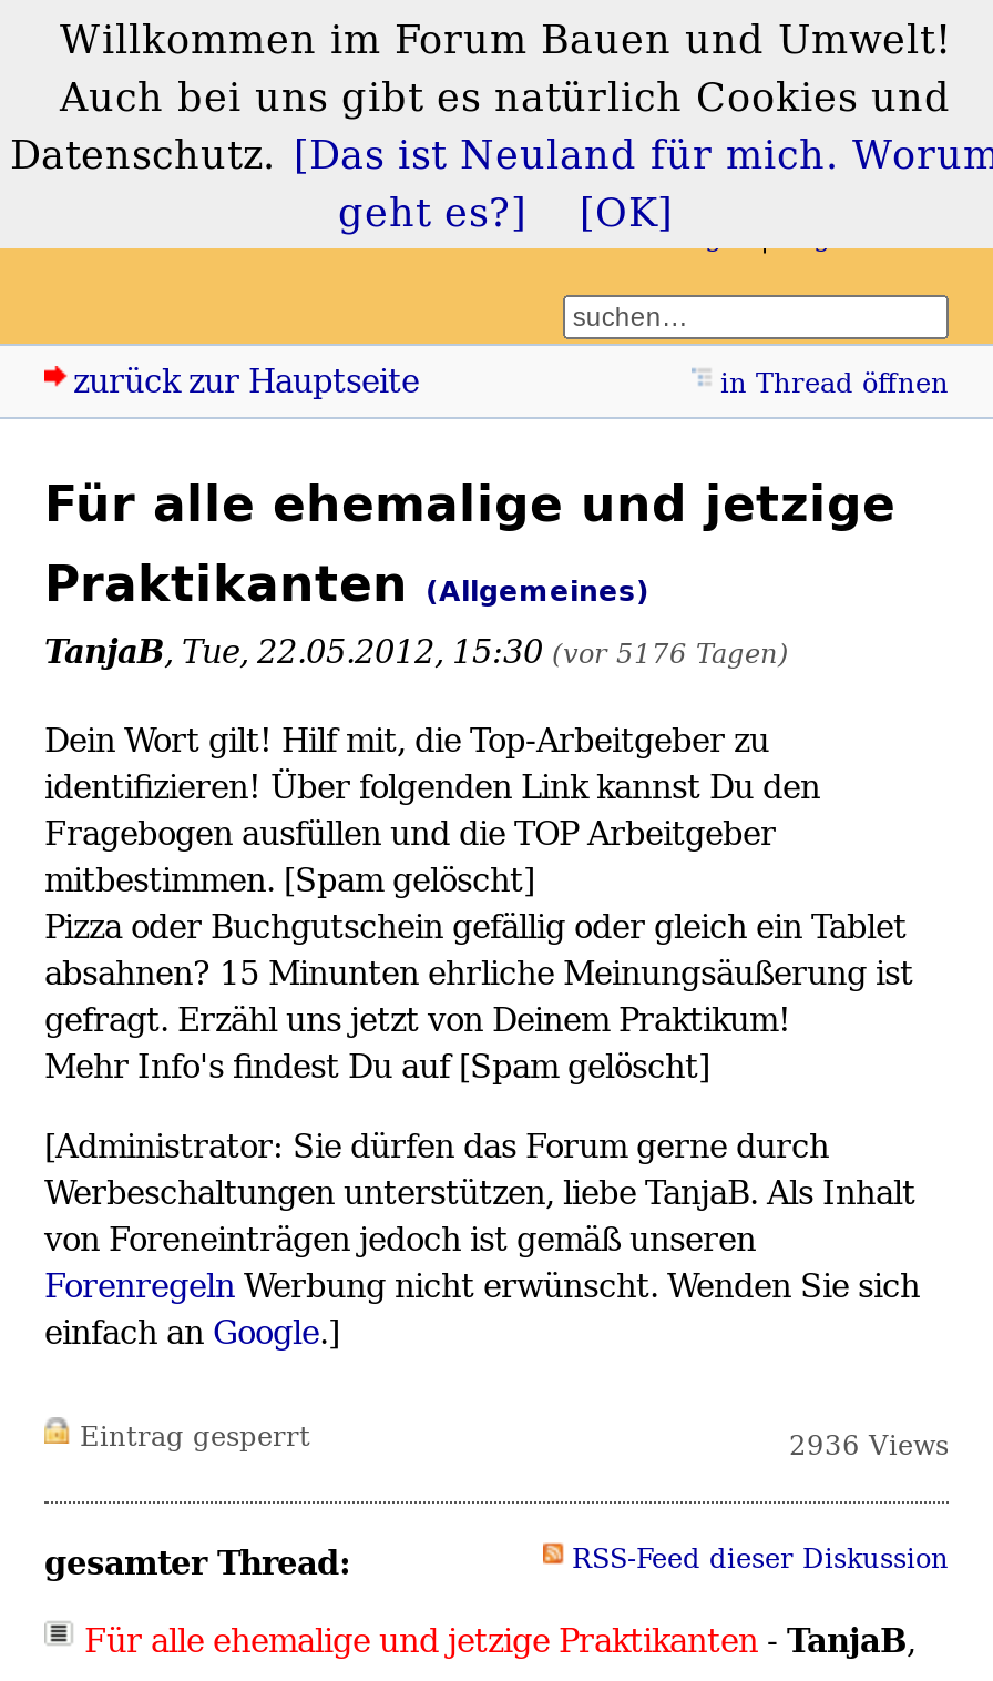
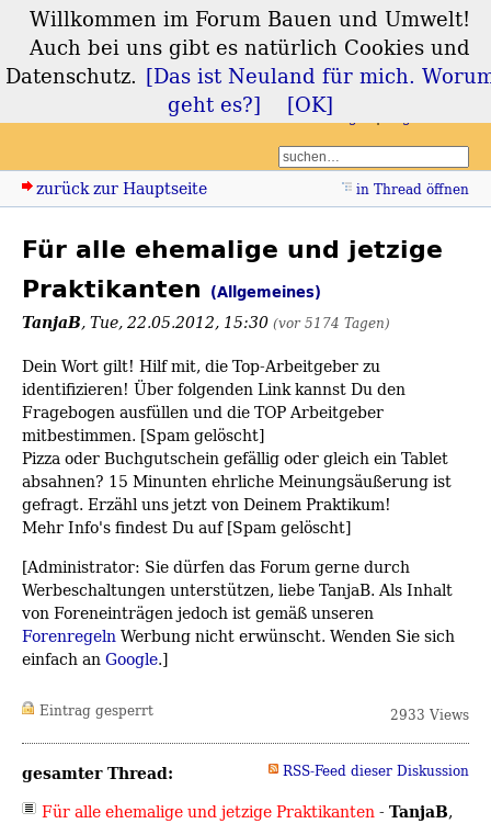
[44,626,789,677] TanjaB, Tue, 22.05.2012, 15:30 (vor 5176 Tagen) -> [22,310,390,335] TanjaB, Tue, 22.05.2012, 15:30 (vor 5174 Tagen)
[789,1425,949,1463] 2936 Views -> [390,705,469,724] 2933 Views

